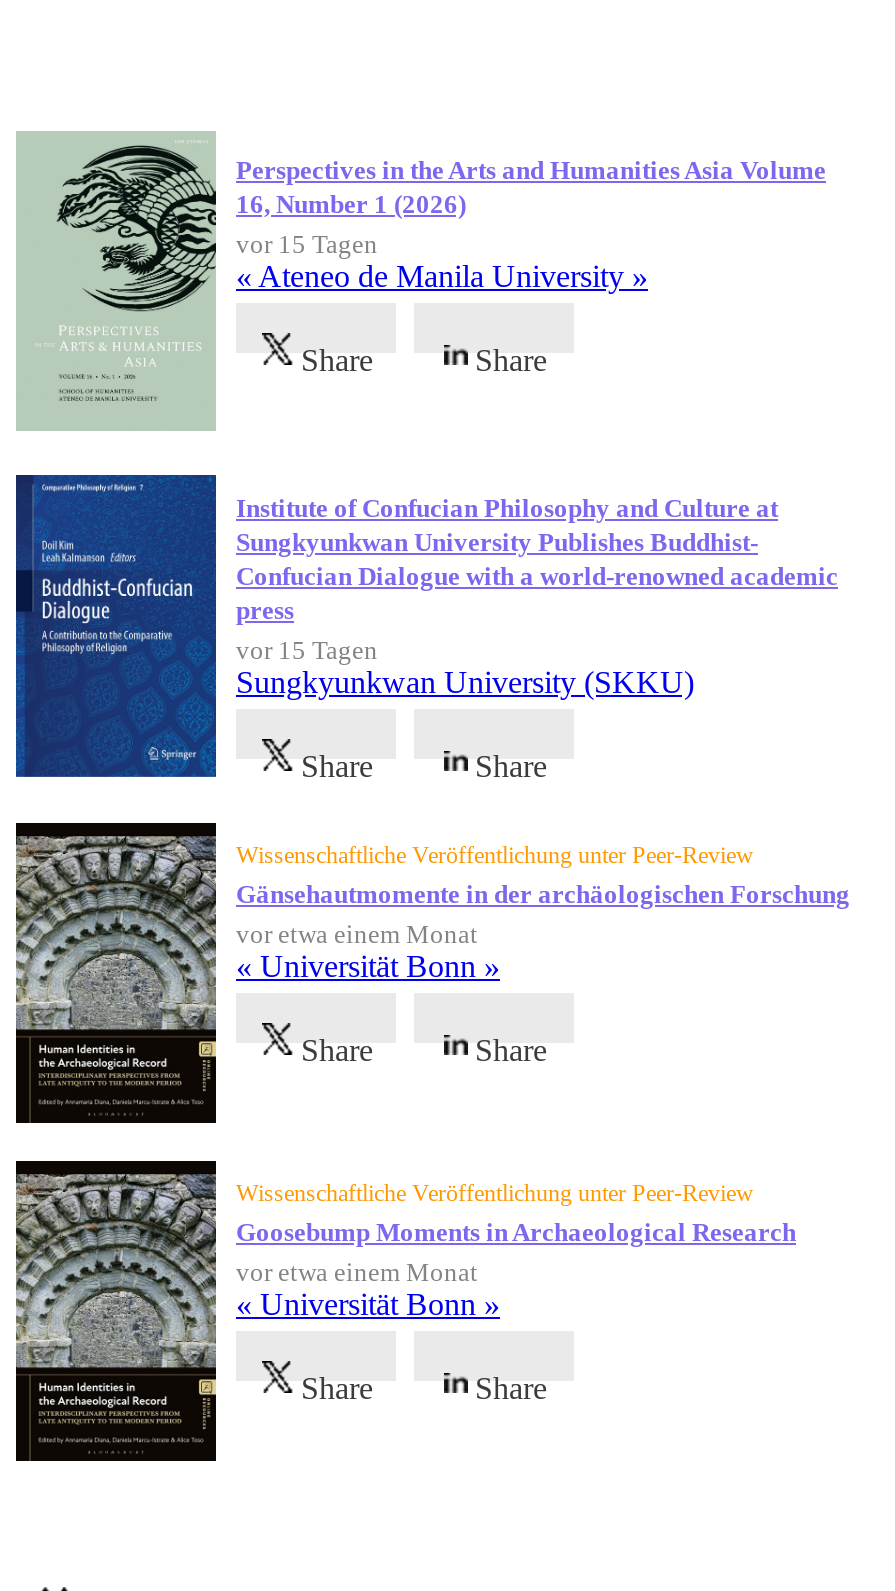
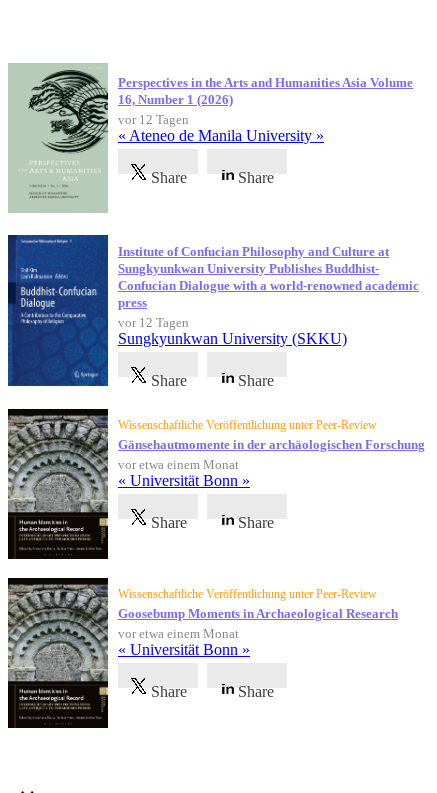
[236,229,378,259] vor 15 Tagen -> [118,112,189,127] vor 12 Tagen
[236,635,378,665] vor 15 Tagen -> [118,315,189,330] vor 12 Tagen

